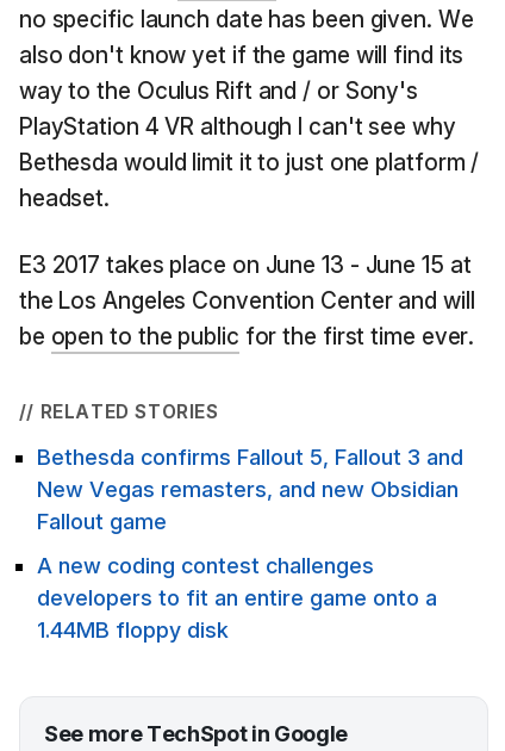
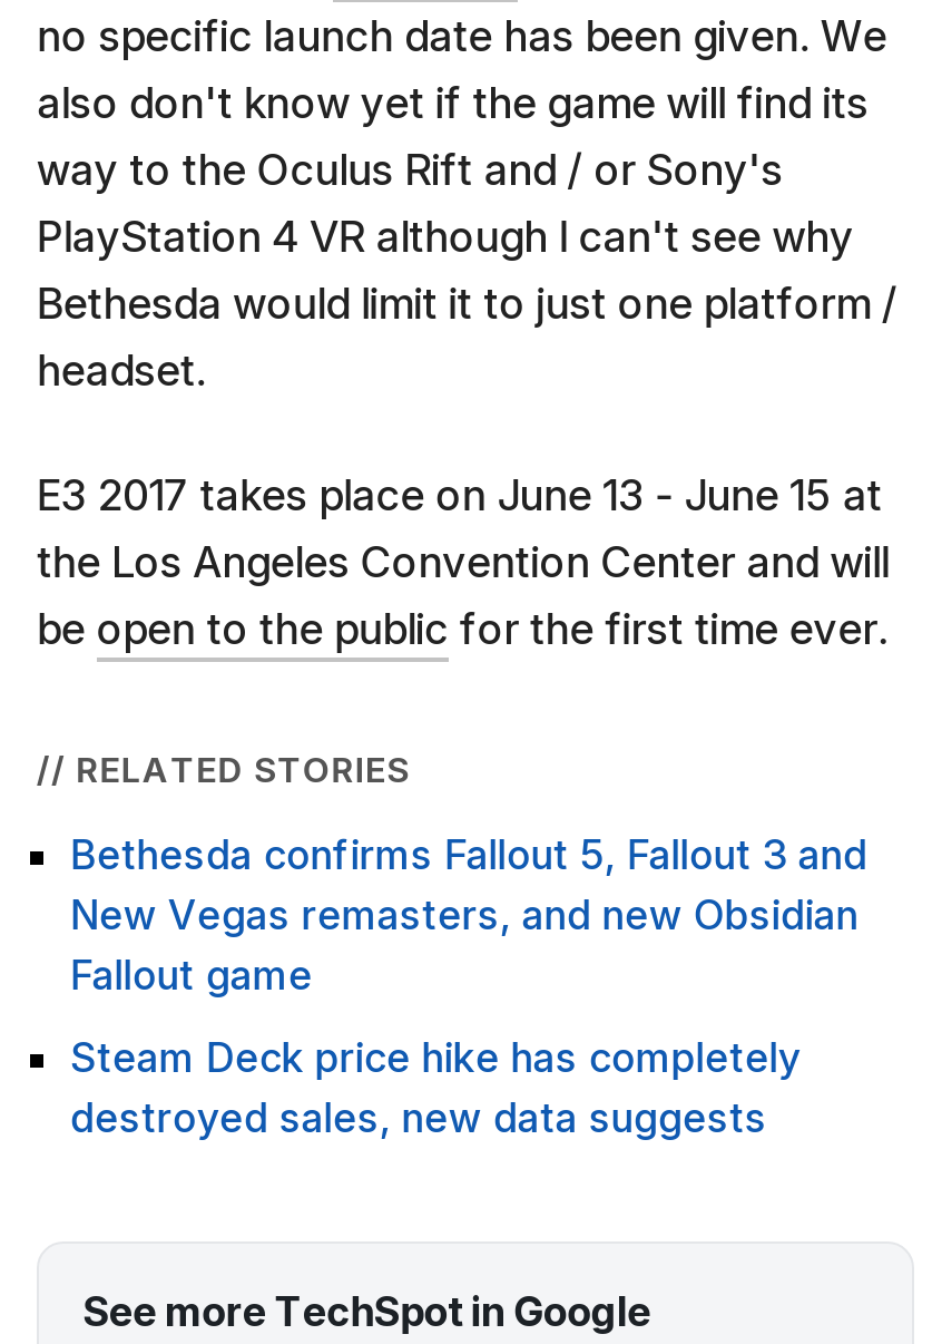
[37,553,437,642] A new coding contest challenges | developers to fit an entire game onto a | 1.44MB floppy disk -> [70,1034,800,1141] Steam Deck price hike has completely | destroyed sales, new data suggests

